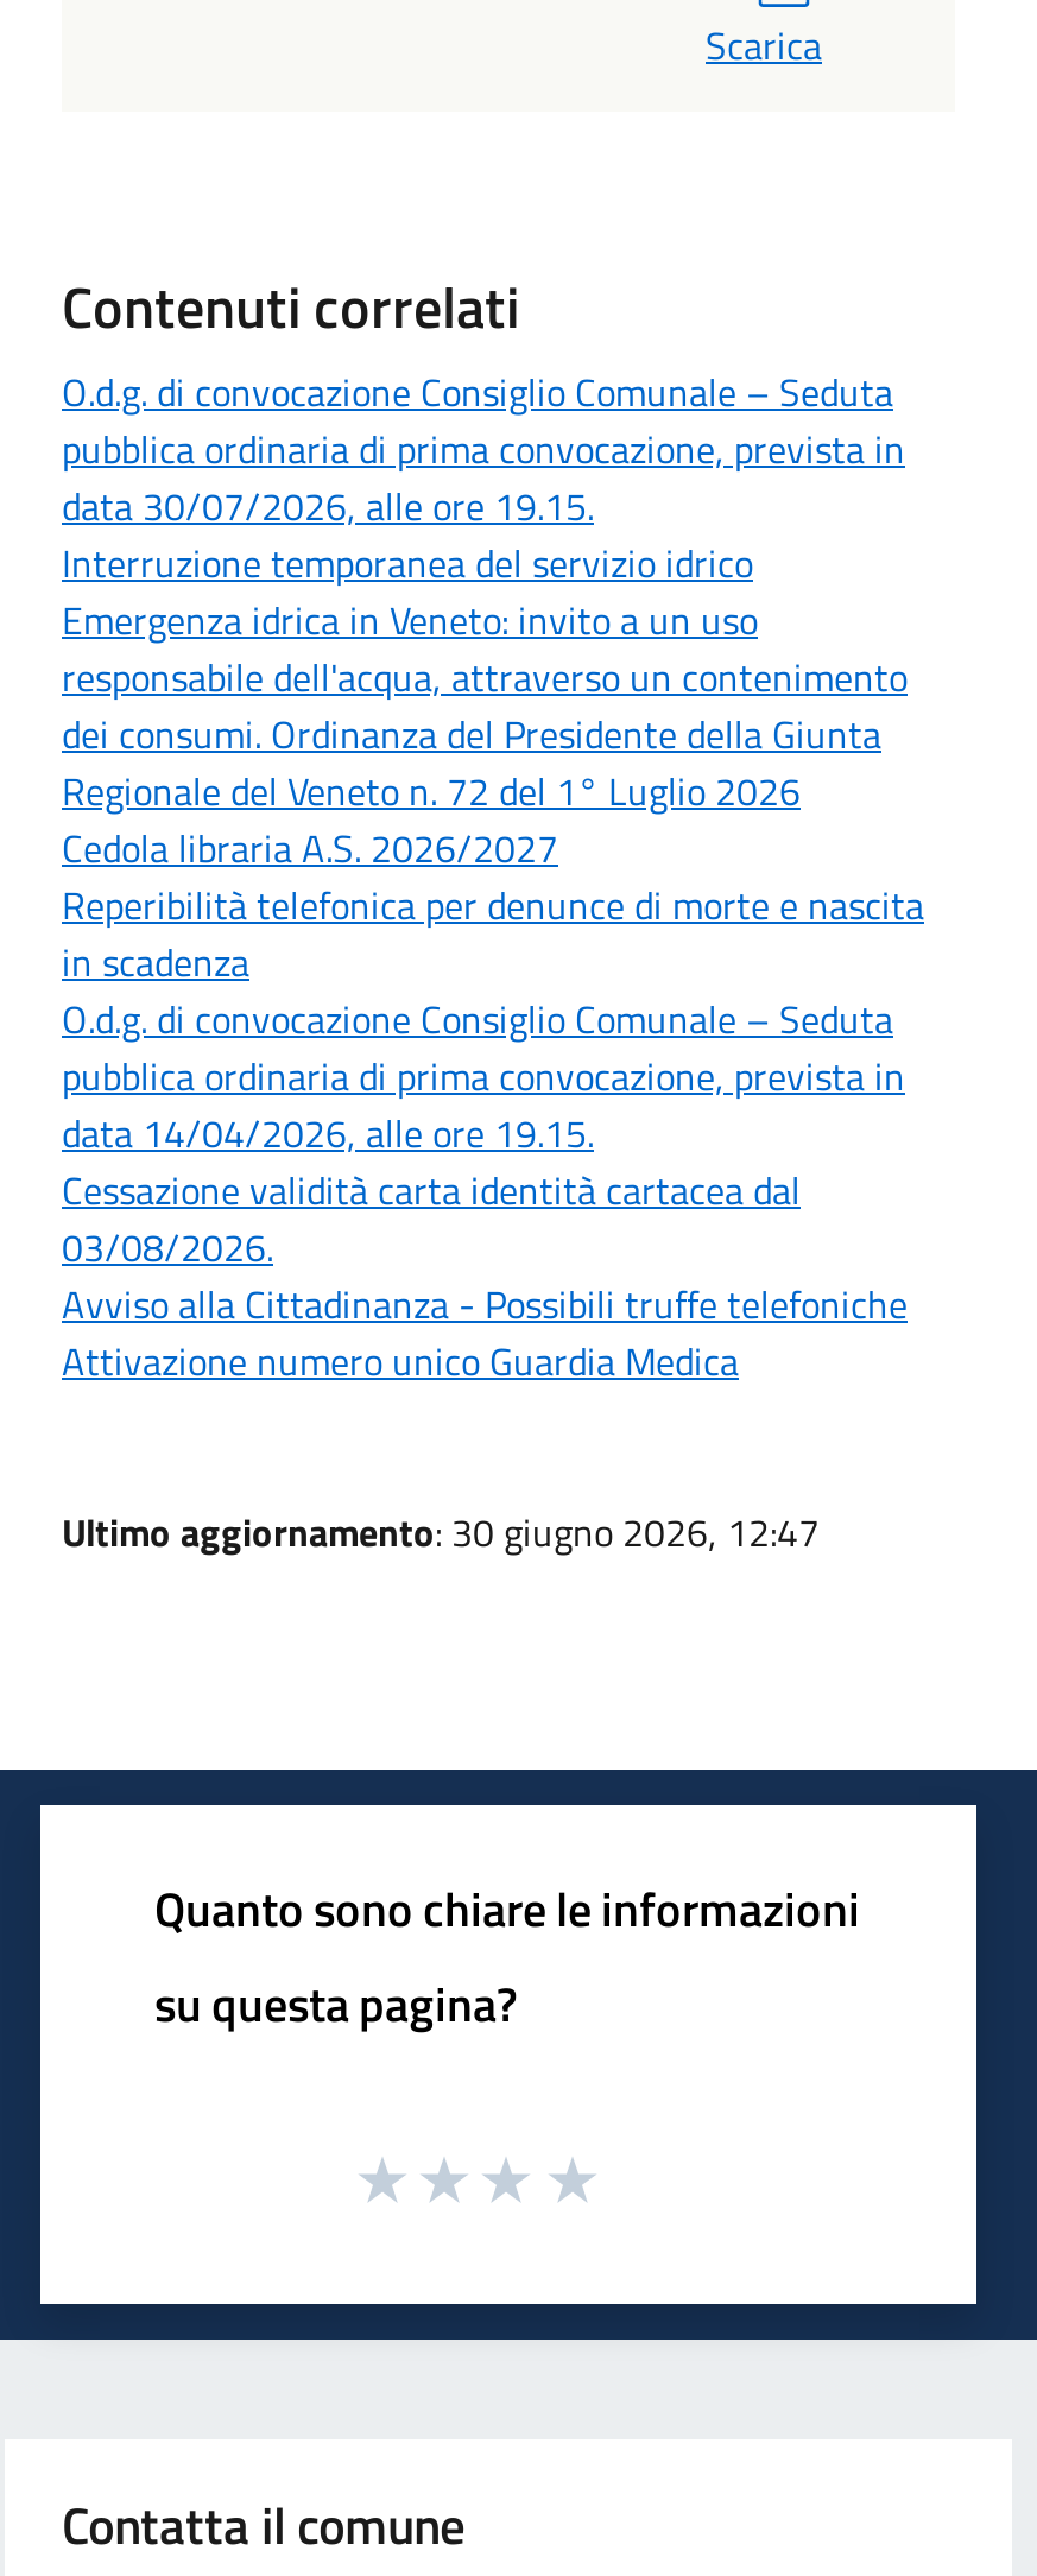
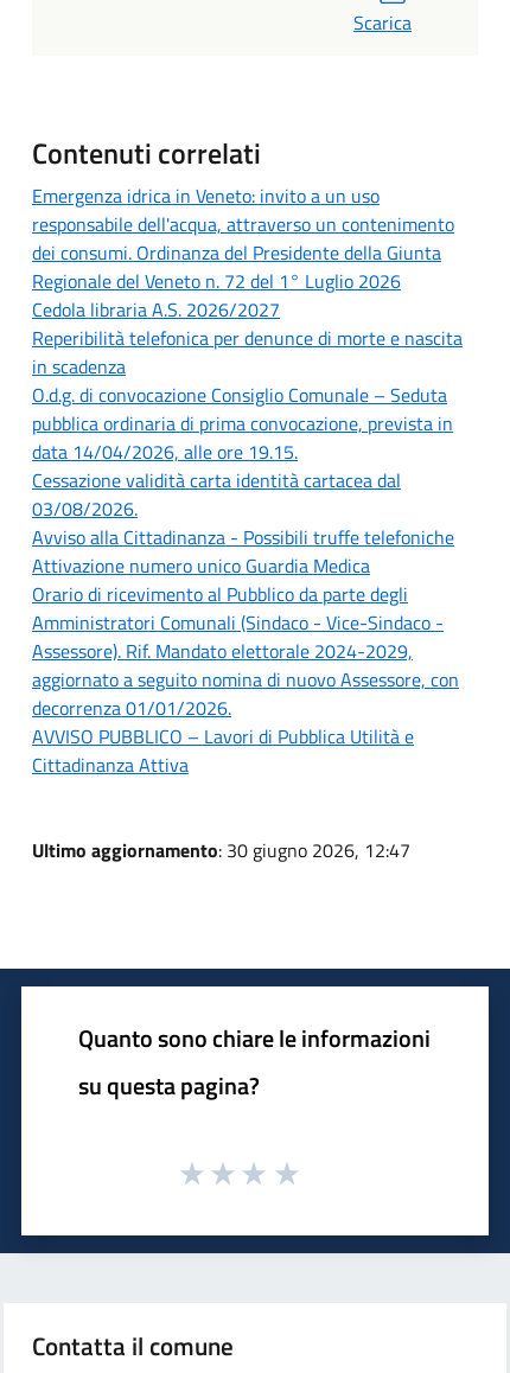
[62,362,905,590] O.d.g. di convocazione Consiglio Comunale – Seduta | pubblica ordinaria di prima convocazione, prevista in | data 30/07/2026, alle ore 19.15. | Interruzione temporanea del servizio idrico -> none
moved [62,590,924,1388] -> [32,181,463,579]: Emergenza idrica in Veneto: invito a un uso | responsabile dell'acqua, attraverso un contenimento | dei consumi. Ordinanza del Presidente della Giunta | ... | Avviso alla Cittadinanza - Possibili truffe telefoniche | Attivazione numero unico Guardia Medica
none -> [32,579,459,778] Orario di ricevimento al Pubblico da parte degli | Amministratori Comunali (Sindaco - Vice-Sindaco - | Assessore). Rif. Mandato elettorale 2024-2029, | aggiornato a seguito nomina di nuovo Assessore, con | decorrenza 01/01/2026. | AVVISO PUBBLICO – Lavori di Pubblica Utilità e | Cittadinanza Attiva

